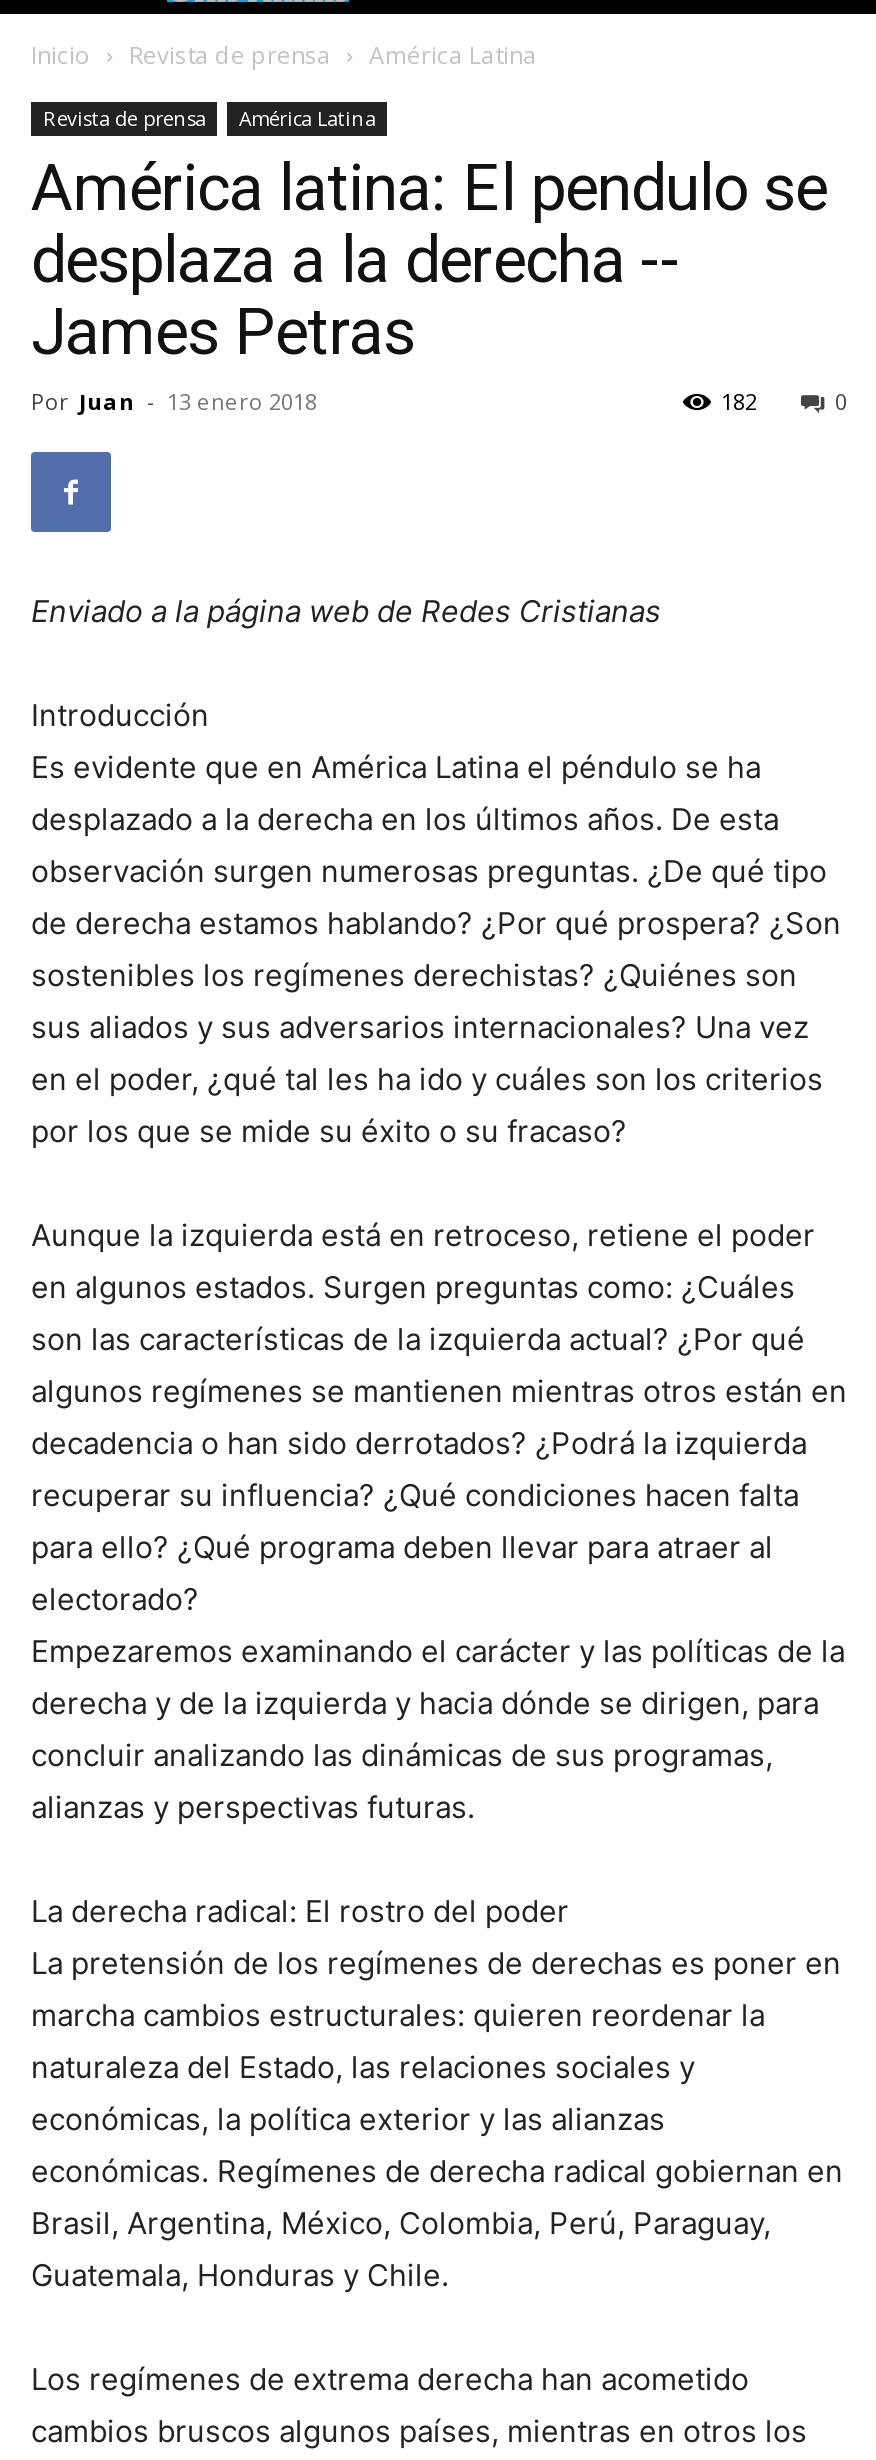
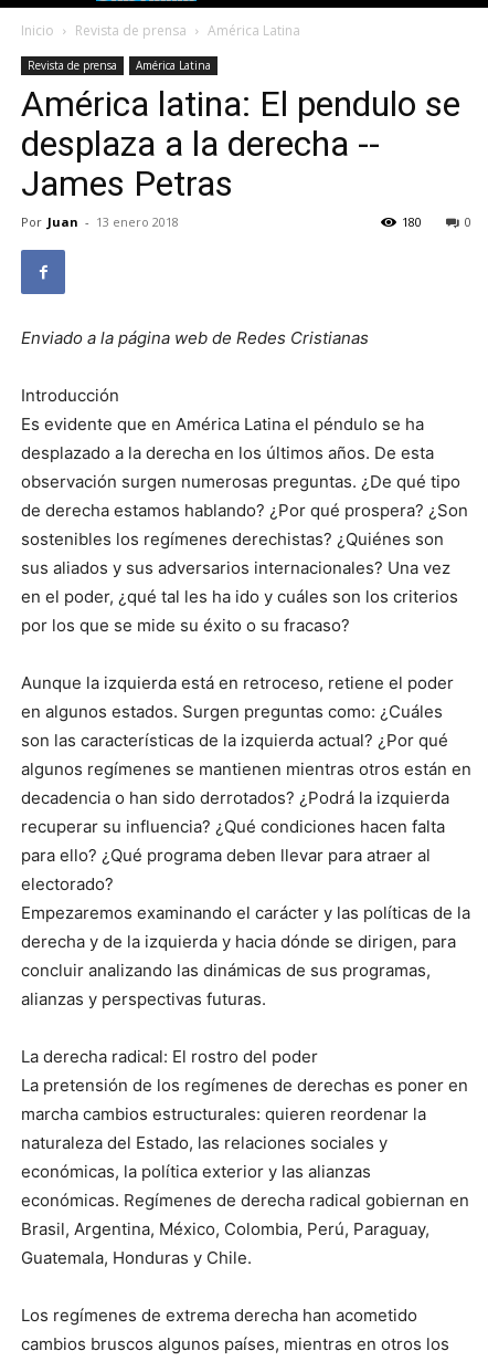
[721,387,757,417] 182 -> [402,214,422,231] 180

